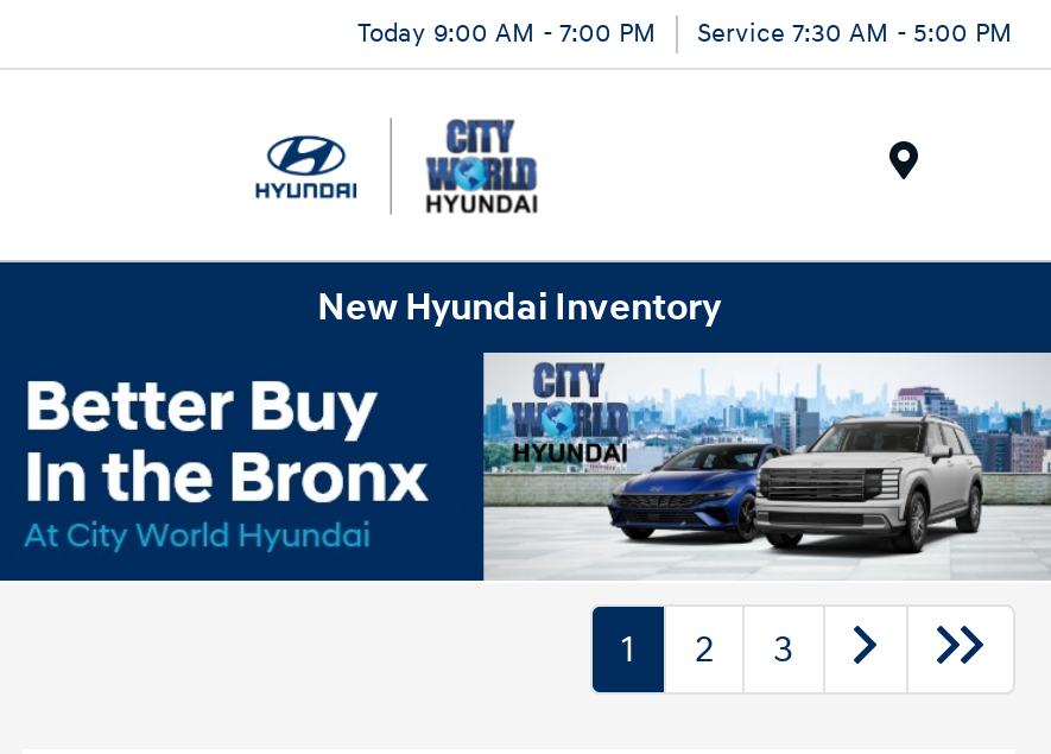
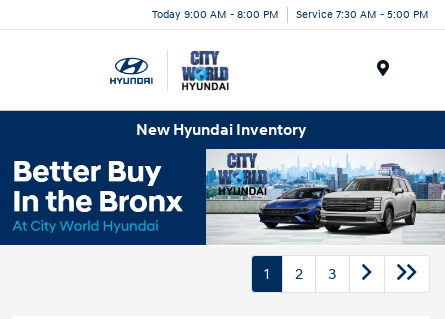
[357,17,1013,47] Today 9:00 AM - 7:00 PM Service 7:30 AM - 5:00 PM -> [152,7,429,20] Today 9:00 AM - 8:00 PM Service 7:30 AM - 5:00 PM

